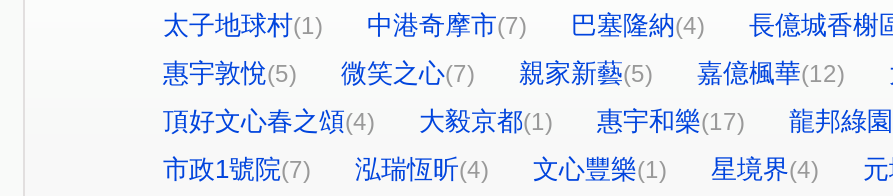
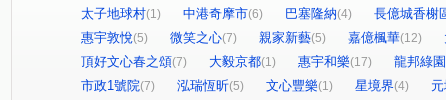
[367,10,527,40] 中港奇摩市(7) -> [183,6,263,21] 中港奇摩市(6)
[163,106,375,136] 頂好文心春之頌(4) -> [81,54,187,69] 頂好文心春之頌(7)
[355,154,489,184] 泓瑞恆昕(4) -> [177,78,244,93] 泓瑞恆昕(5)

